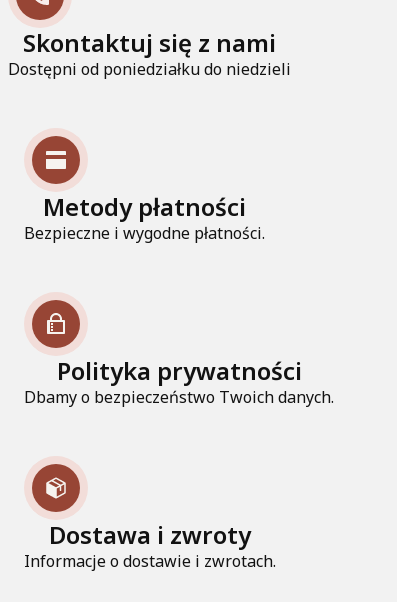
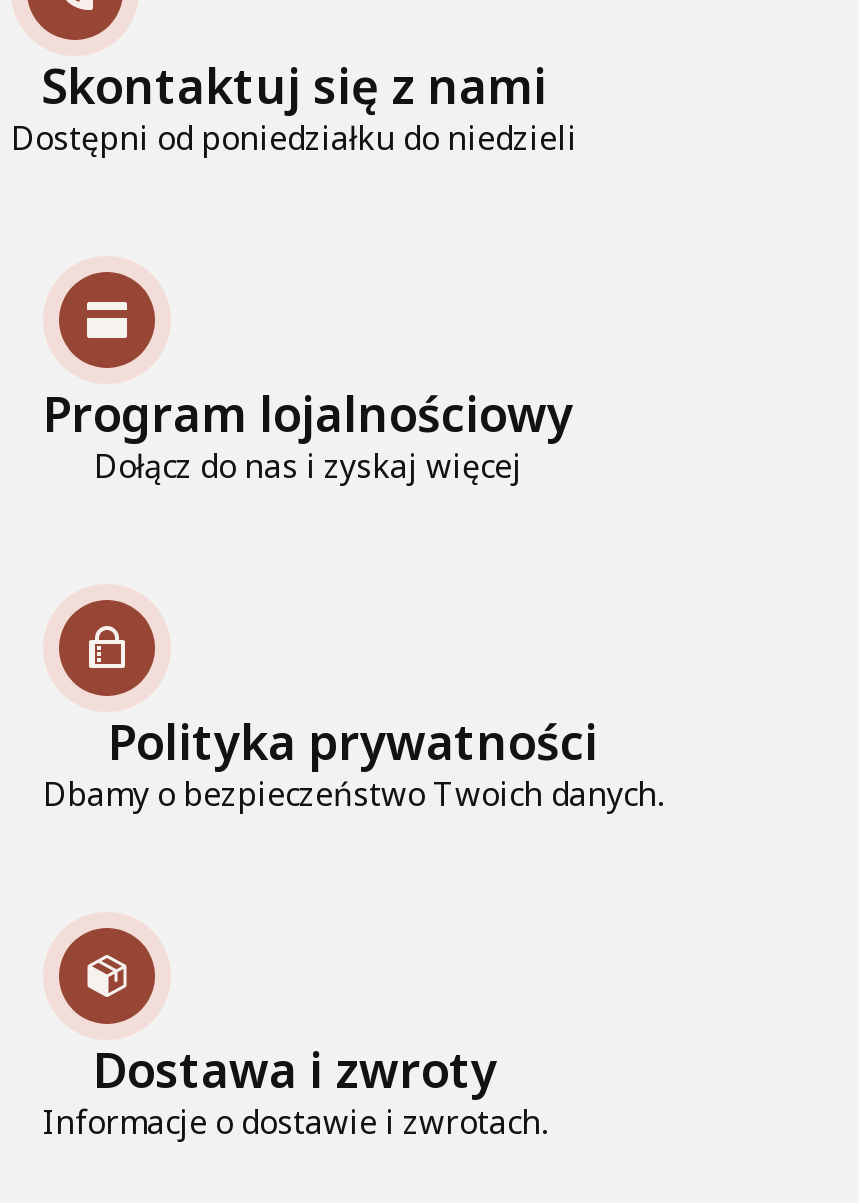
[24,190,265,244] Metody płatności | Bezpieczne i wygodne płatności. -> [43,380,573,488] Program lojalnościowy | Dołącz do nas i zyskaj więcej

